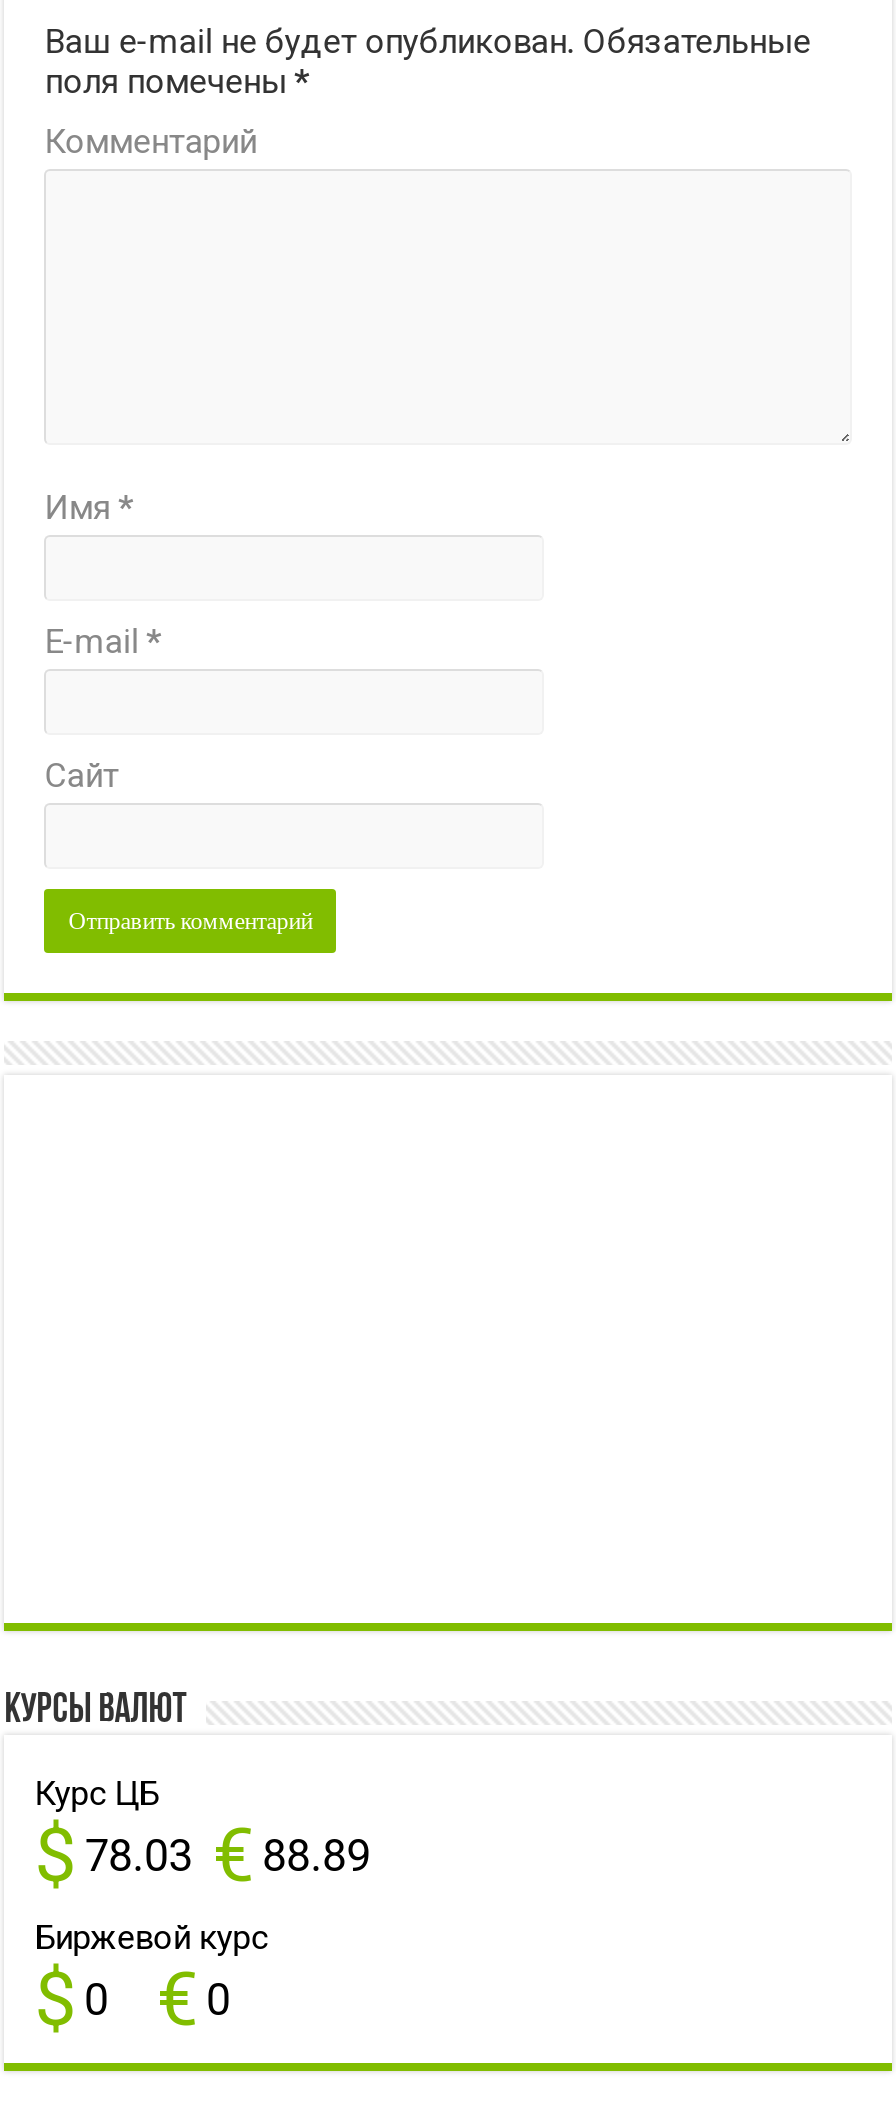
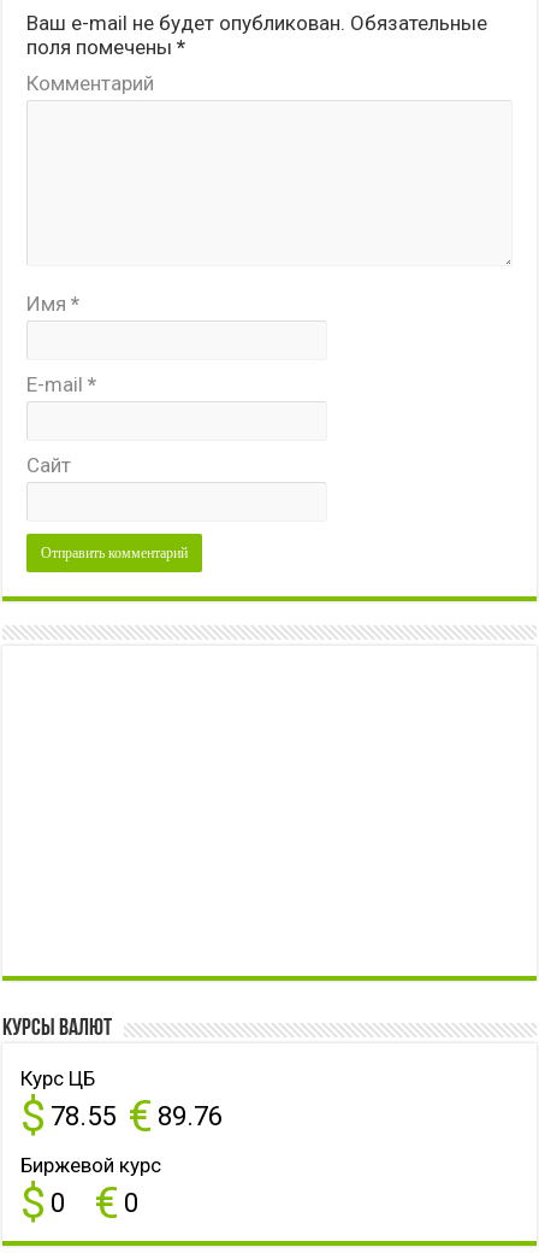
[34,1812,370,1900] $ 78.03 € 88.89 -> [21,1090,223,1143] $ 78.55 € 89.76

